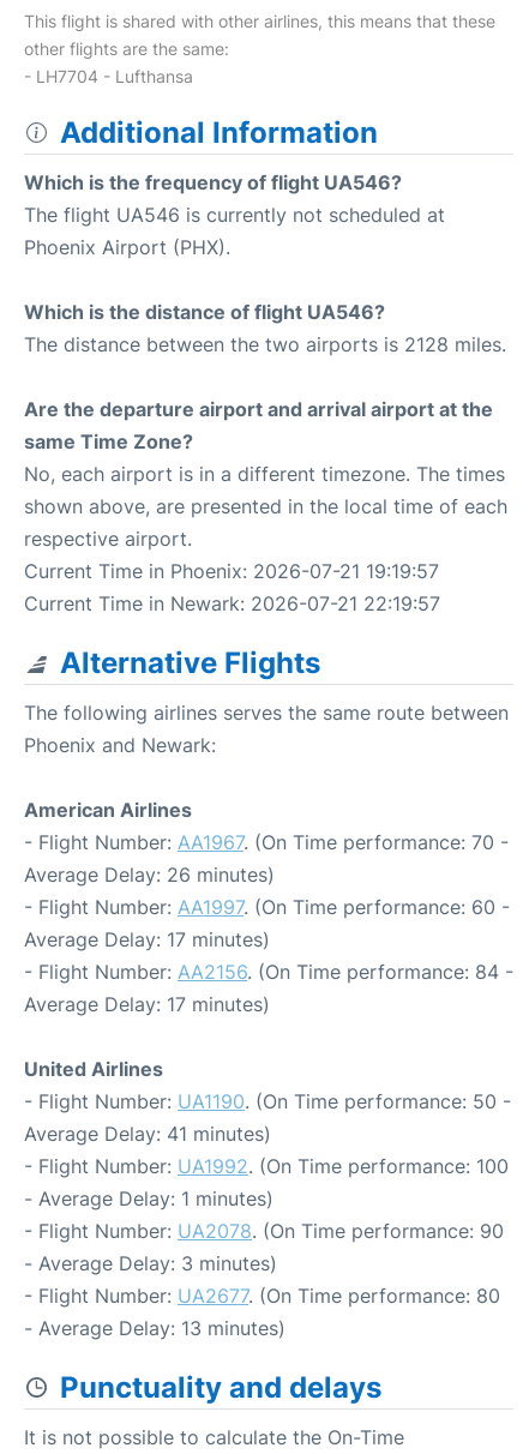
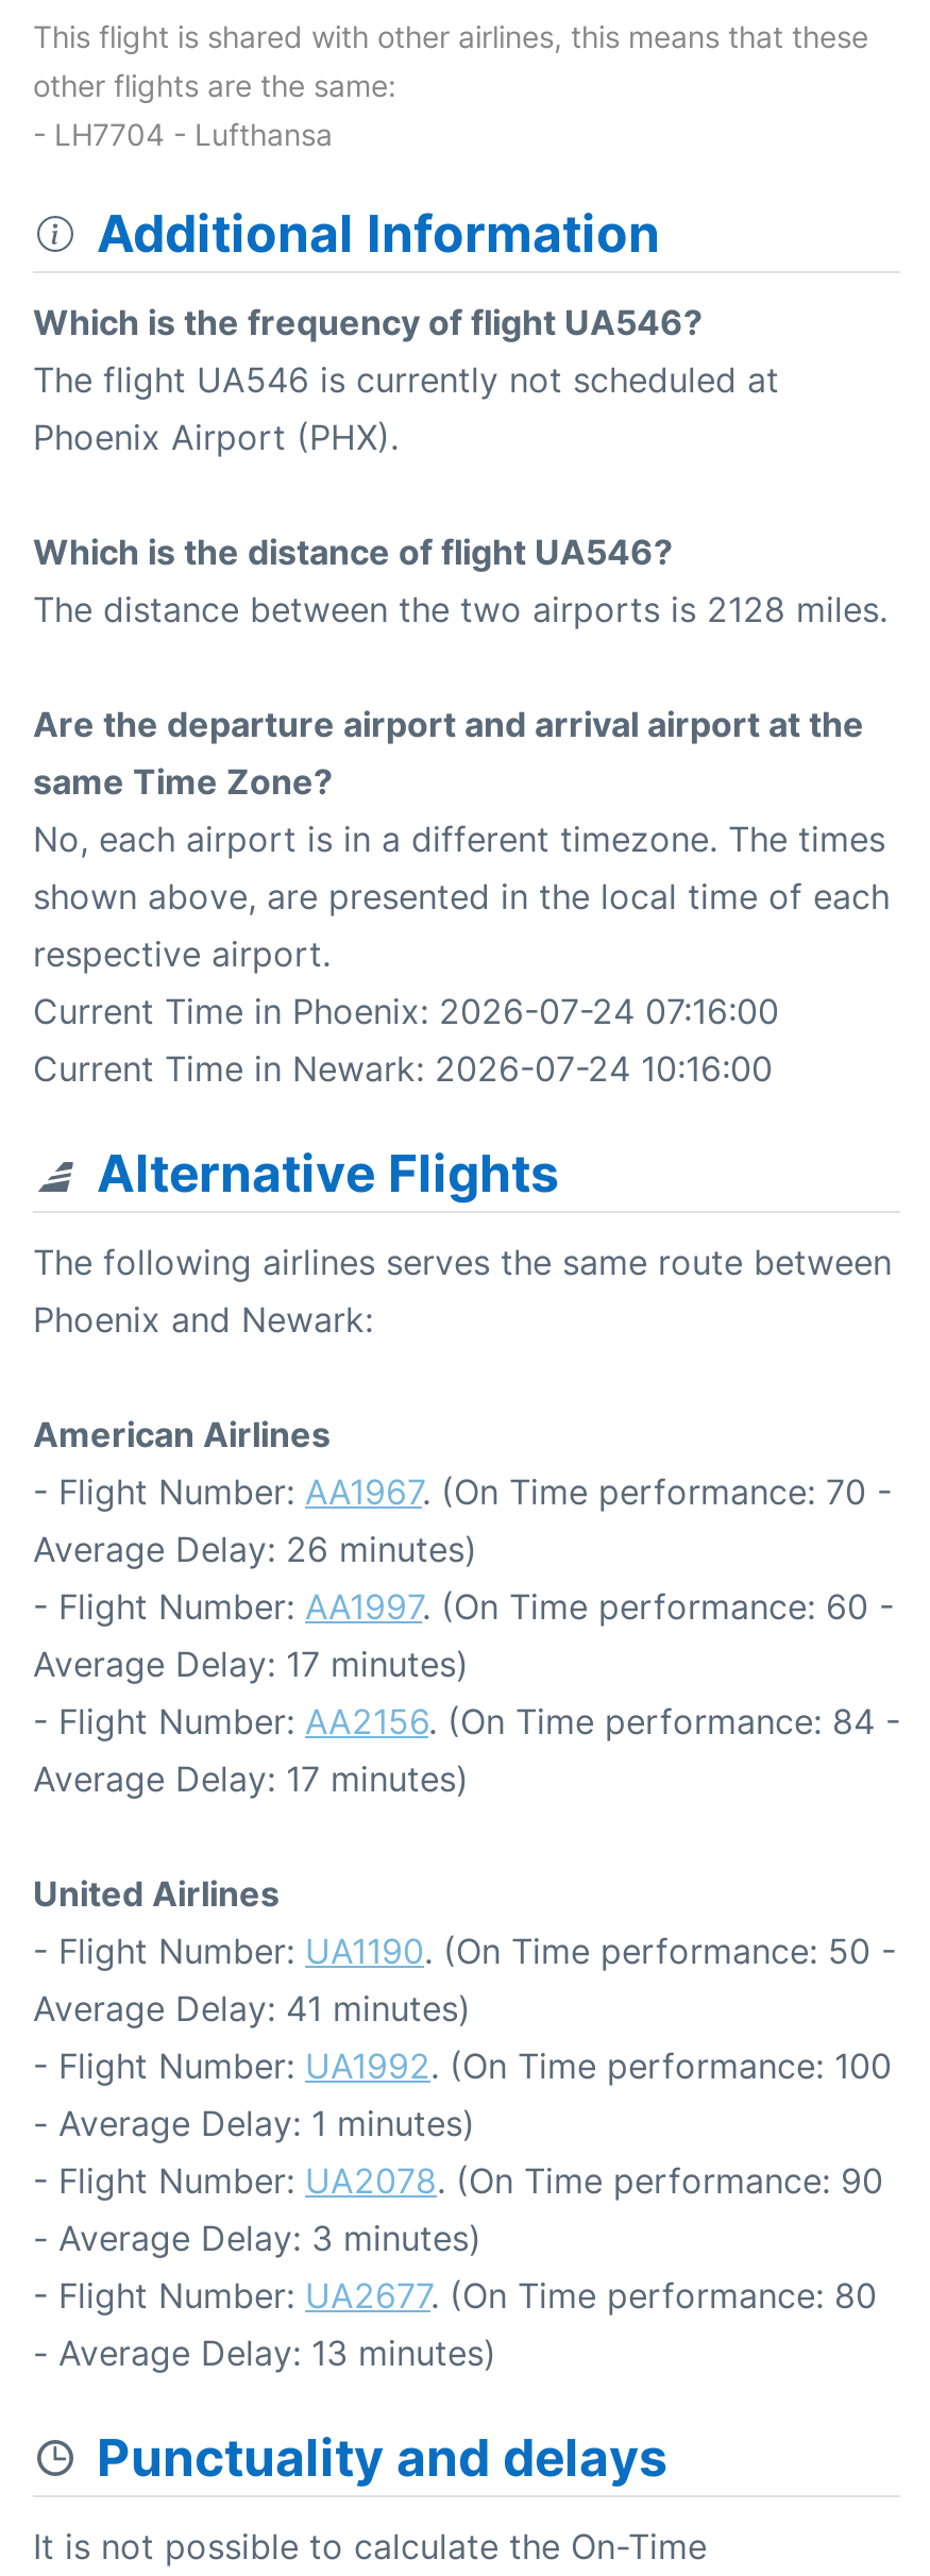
[24,559,439,583] Current Time in Phoenix: 2026-07-21 19:19:57 -> [33,990,779,1032] Current Time in Phoenix: 2026-07-24 07:16:00
[24,591,440,615] Current Time in Newark: 2026-07-21 22:19:57 -> [33,1047,773,1090] Current Time in Newark: 2026-07-24 10:16:00

